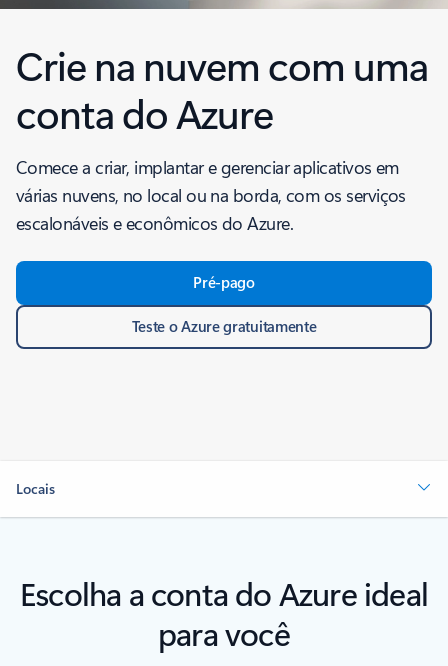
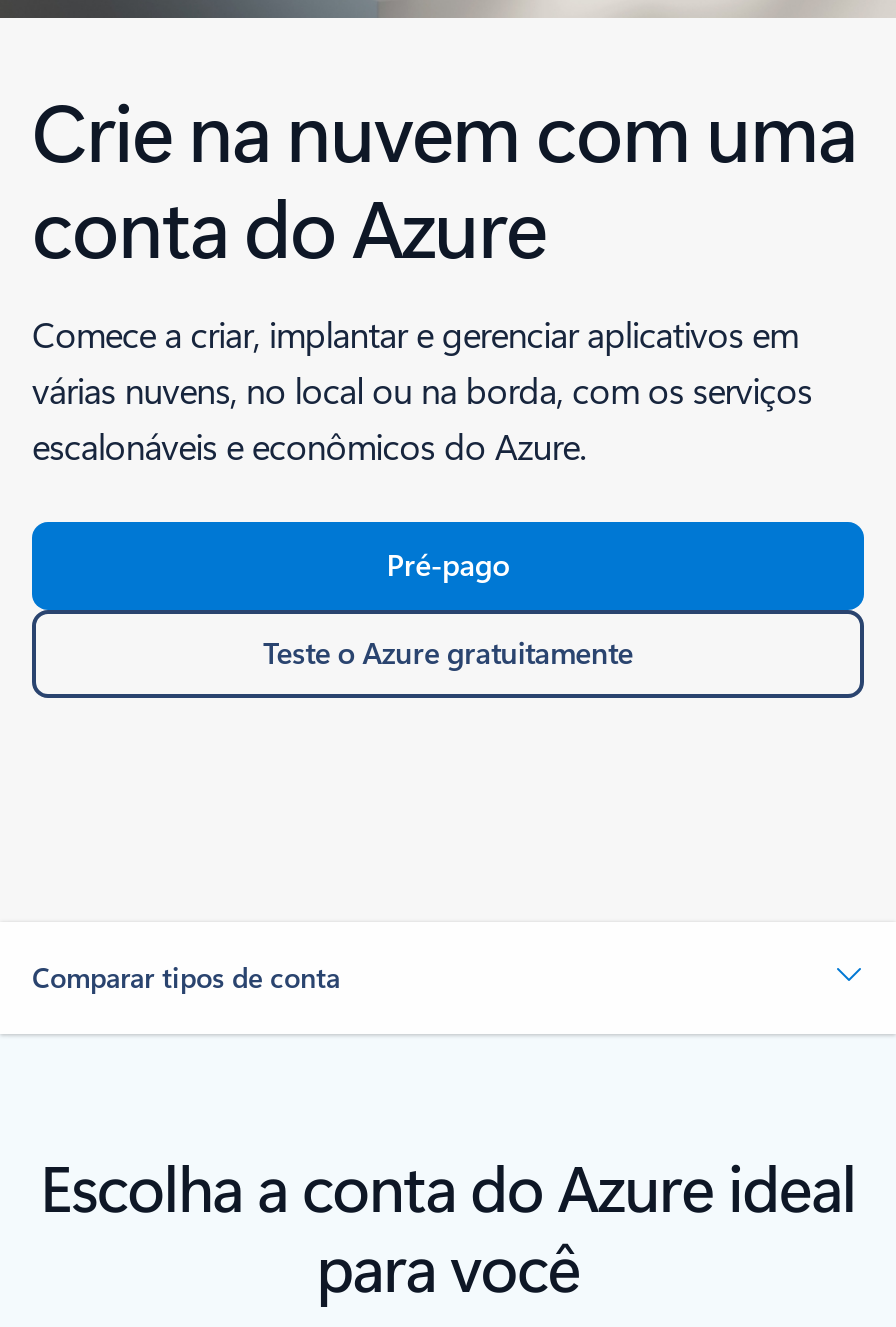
[16,479,55,498] Locais -> [32,958,340,996] Comparar tipos de conta

